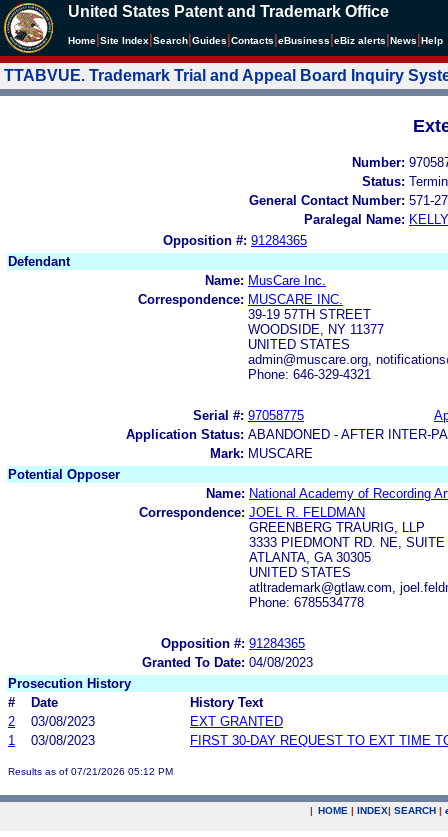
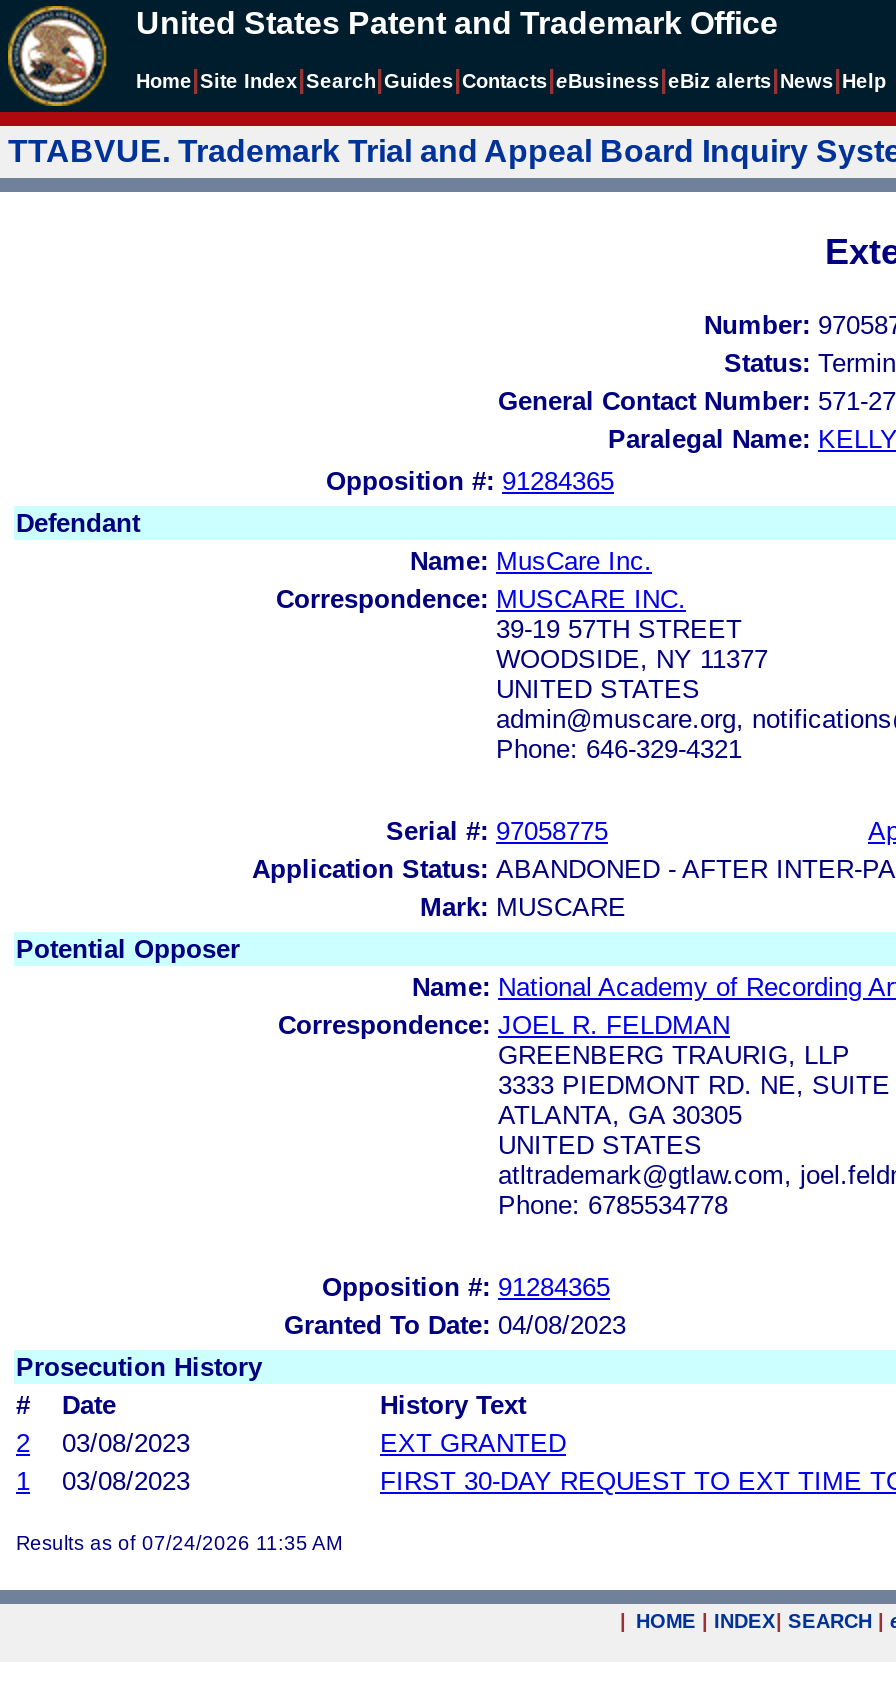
[8,766,173,777] Results as of 07/21/2026 05:12 PM -> [16,1532,342,1554] Results as of 07/24/2026 11:35 AM

